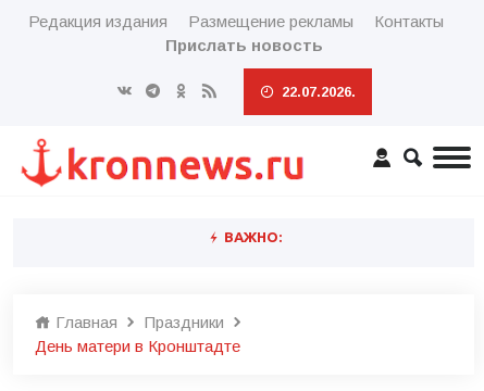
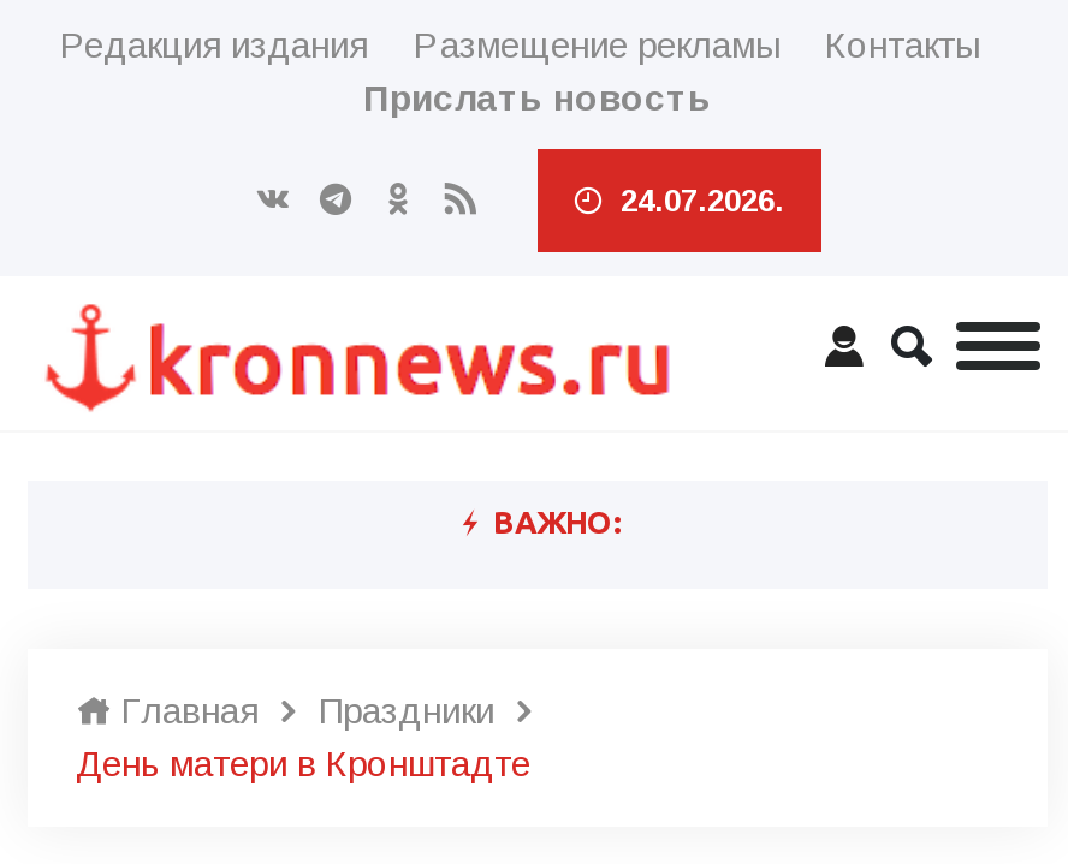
[277,84,355,100] 22.07.2026. -> [611,183,784,219] 24.07.2026.

